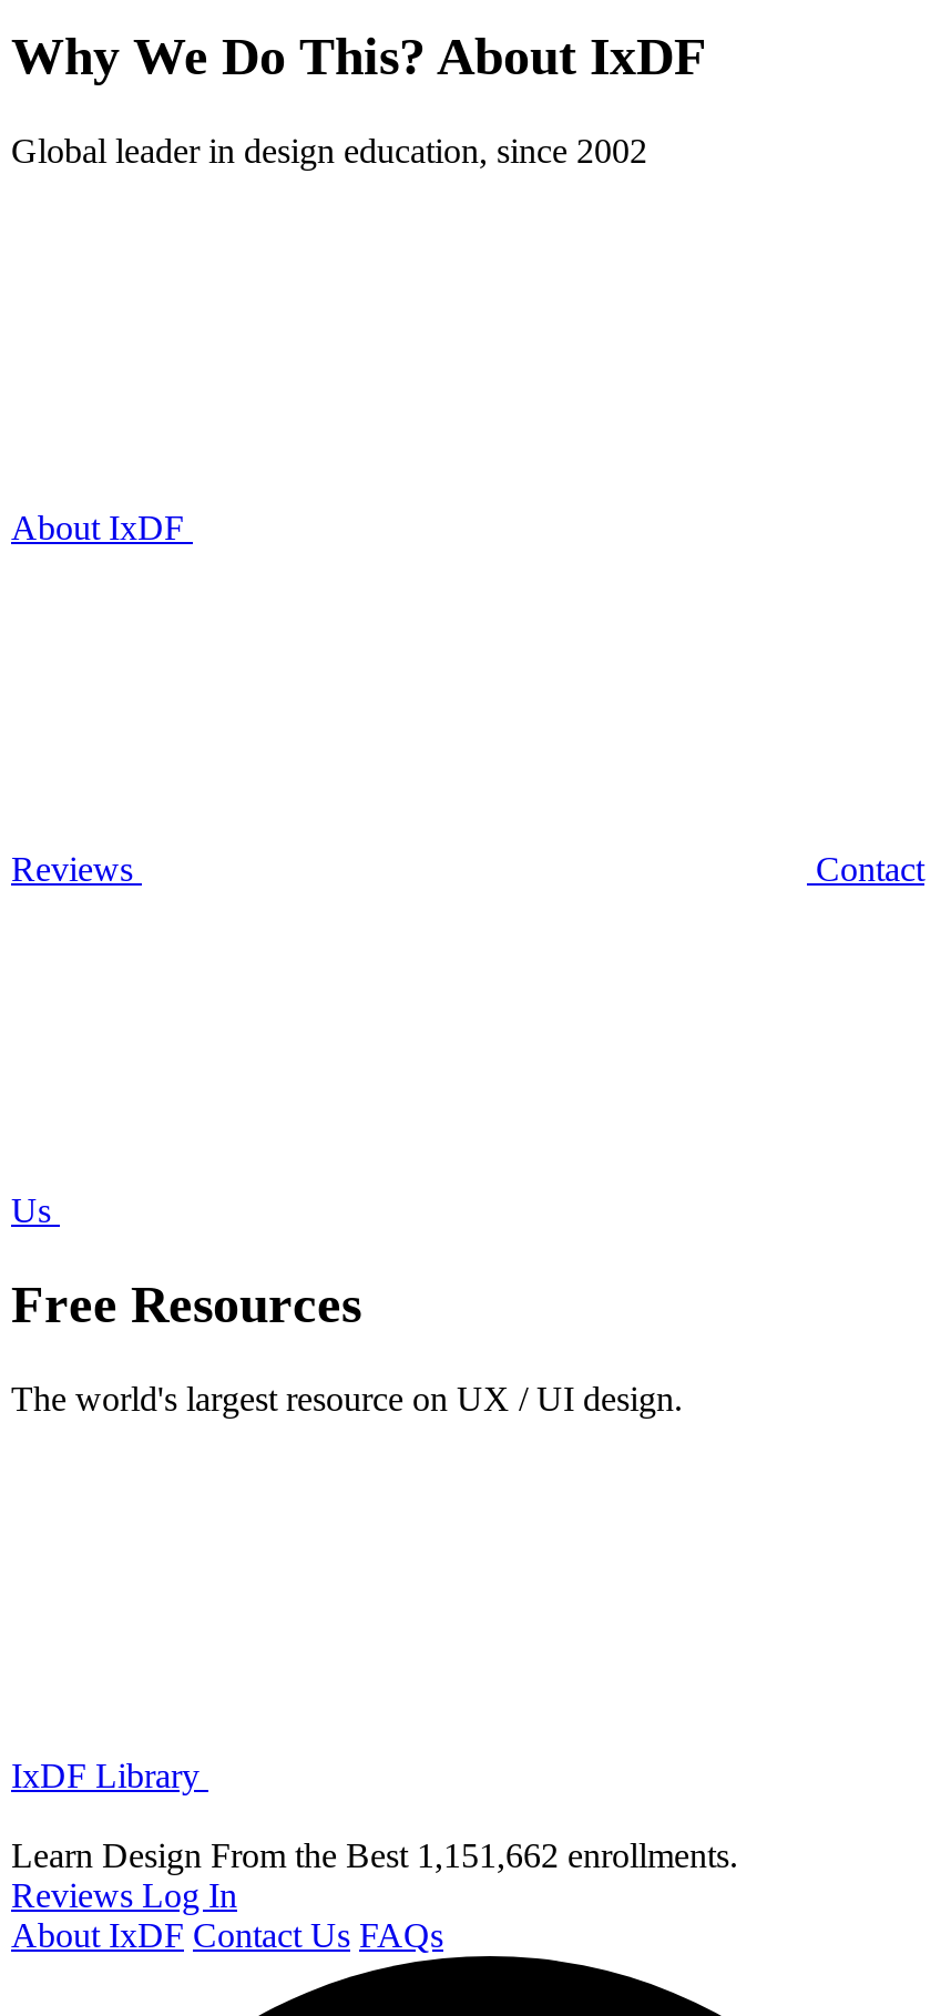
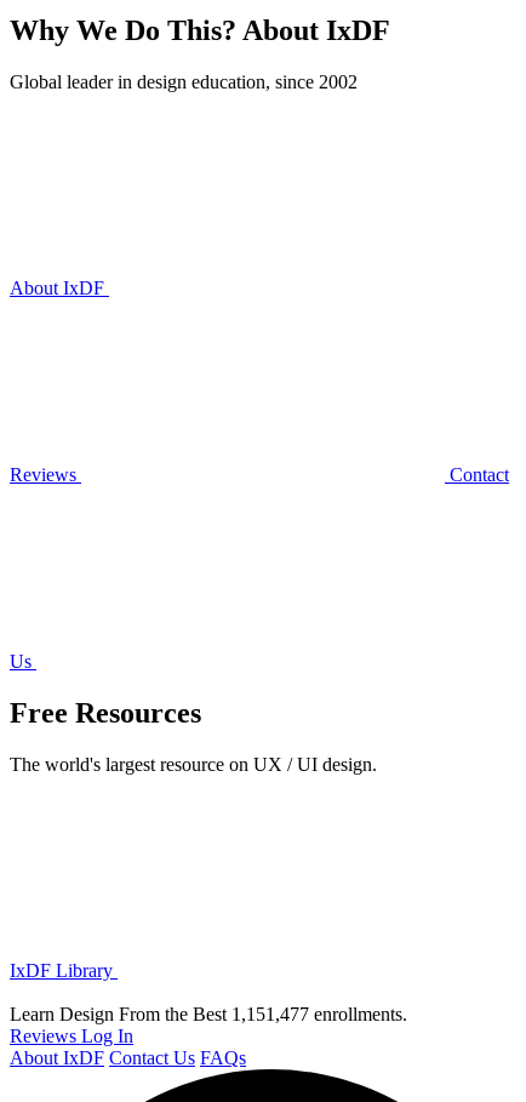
[11,1836,738,1873] Learn Design From the Best 1,151,662 enrollments. -> [10,1003,407,1024] Learn Design From the Best 1,151,477 enrollments.

